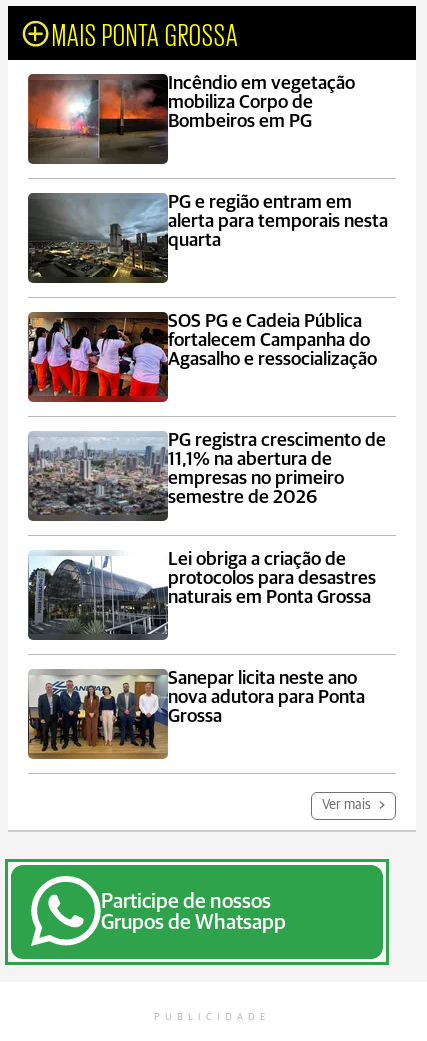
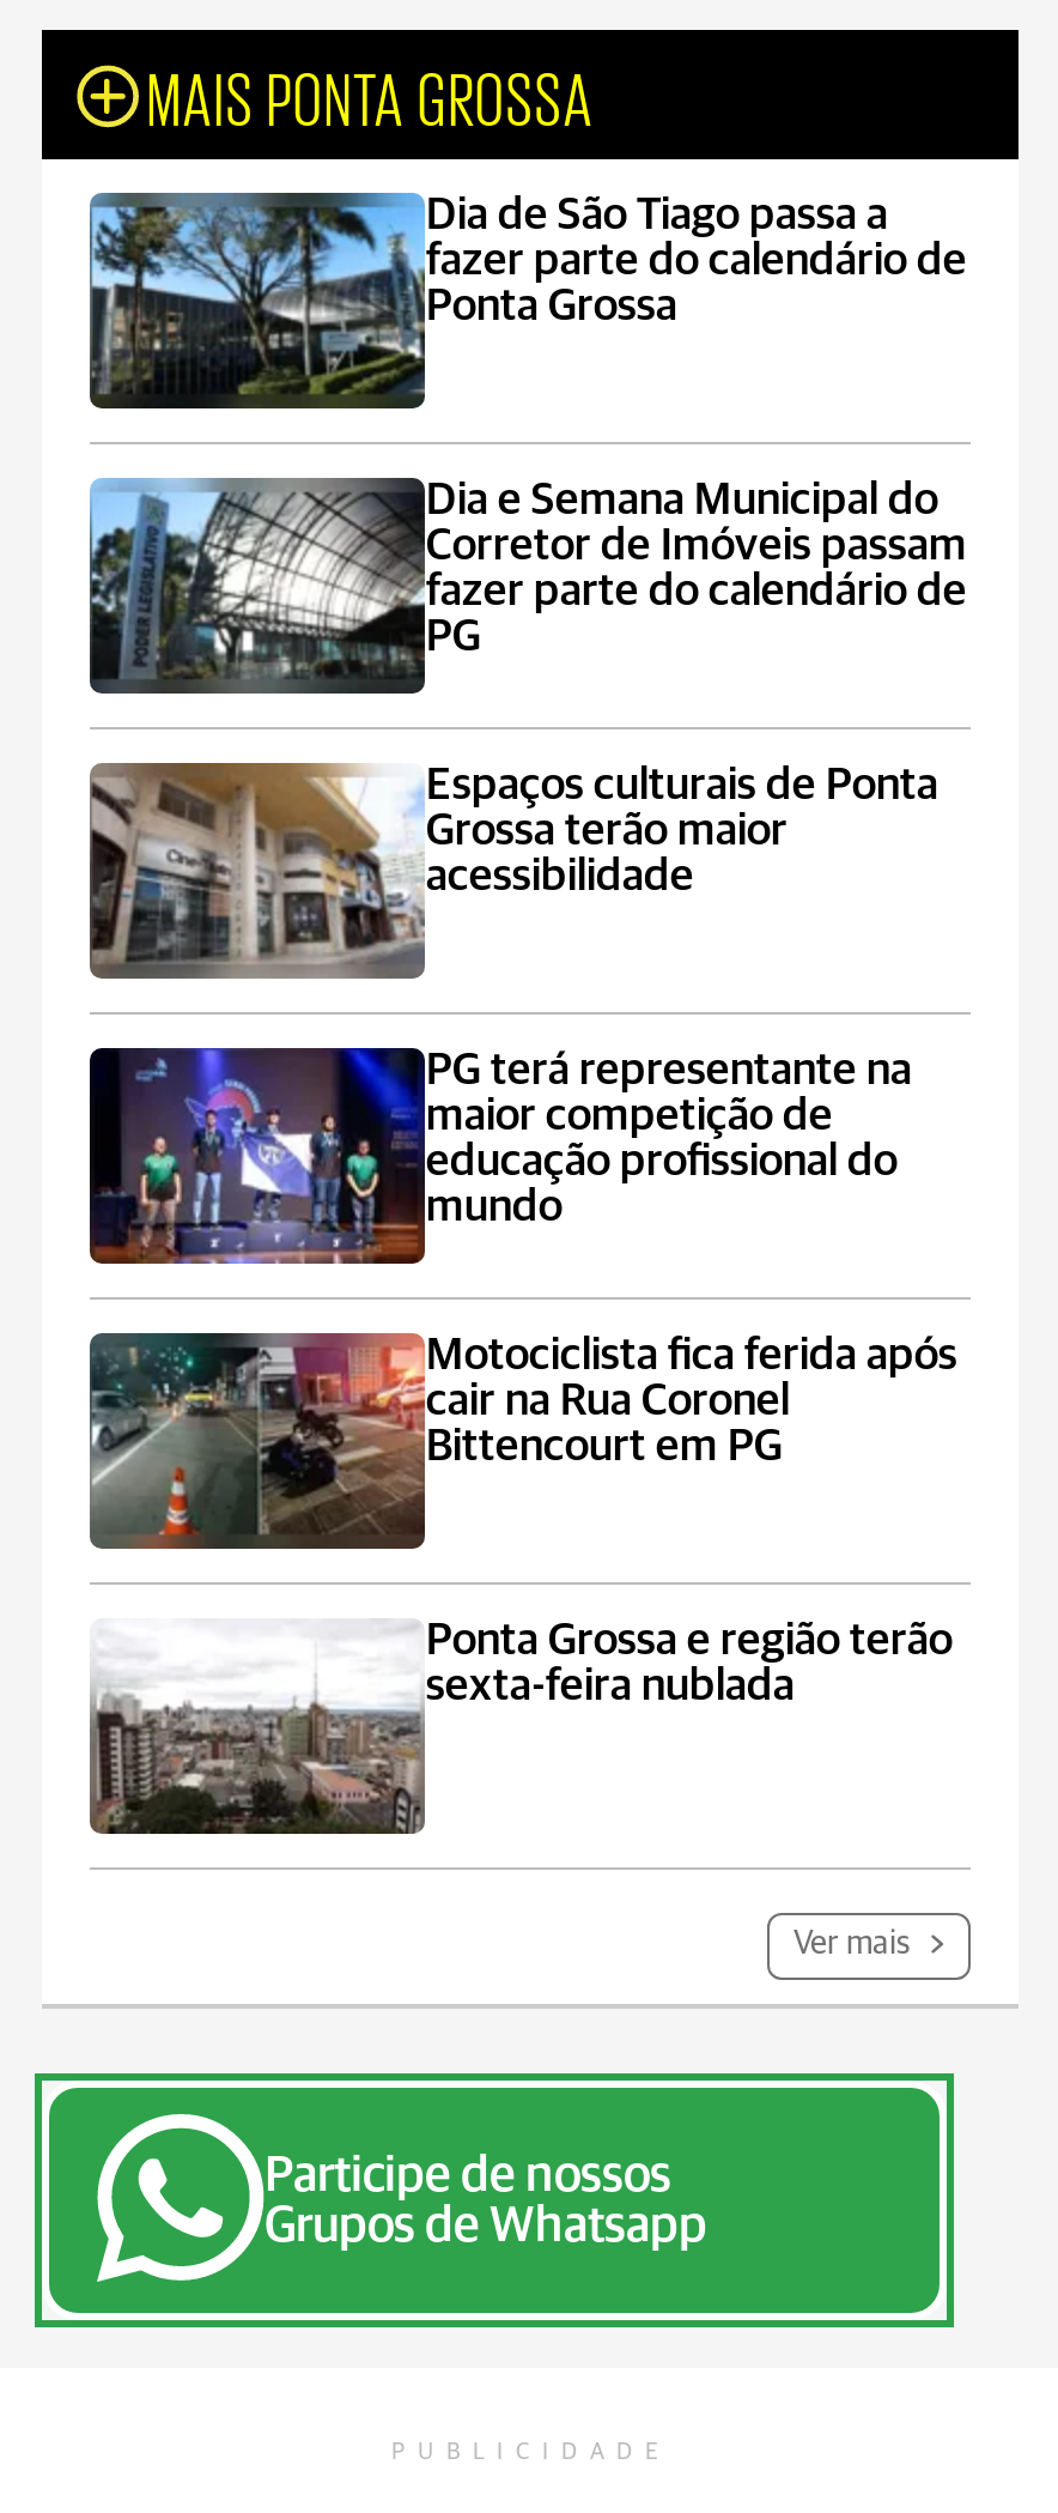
[27,73,355,164] [image] | Incêndio em vegetação | mobiliza Corpo de | Bombeiros em PG -> [87,190,967,406] [image] | Dia de São Tiago passa a | fazer parte do calendário de | Ponta Grossa
[27,192,388,283] [image] | PG e região entram em | alerta para temporais nesta | quarta -> [87,476,967,694] [image] | Dia e Semana Municipal do | Corretor de Imóveis passam | fazer parte do calendário de | PG
[28,311,377,403] [image] | SOS PG e Cadeia Pública | fortalecem Campanha do | Agasalho e ressocialização -> [90,761,938,981] [image] | Espaços culturais de Ponta | Grossa terão maior | acessibilidade
[27,431,386,522] [image] | PG registra crescimento de | 11,1% na abertura de | empresas no primeiro | semestre de 2026 -> [90,1046,912,1266] [image] | PG terá representante na | maior competição de | educação profissional do | mundo
[28,550,376,640] [image] | Lei obriga a criação de | protocolos para desastres | naturais em Ponta Grossa -> [87,1331,957,1549] [image] | Motociclista fica ferida após | cair na Rua Coronel | Bittencourt em PG
[28,669,365,760] [image] | Sanepar licita neste ano | nova adutora para Ponta | Grossa -> [90,1618,952,1836] [image] | Ponta Grossa e região terão | sexta-feira nublada

